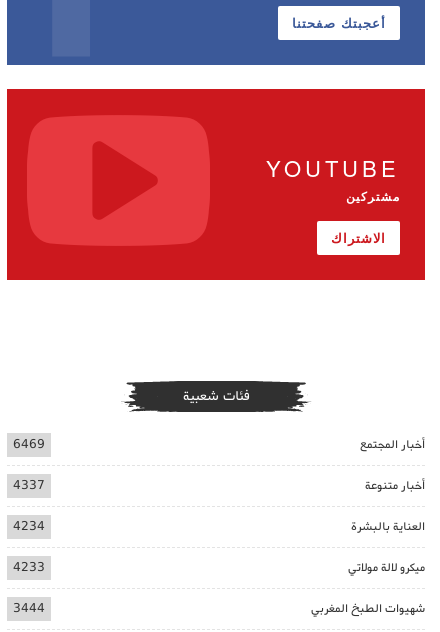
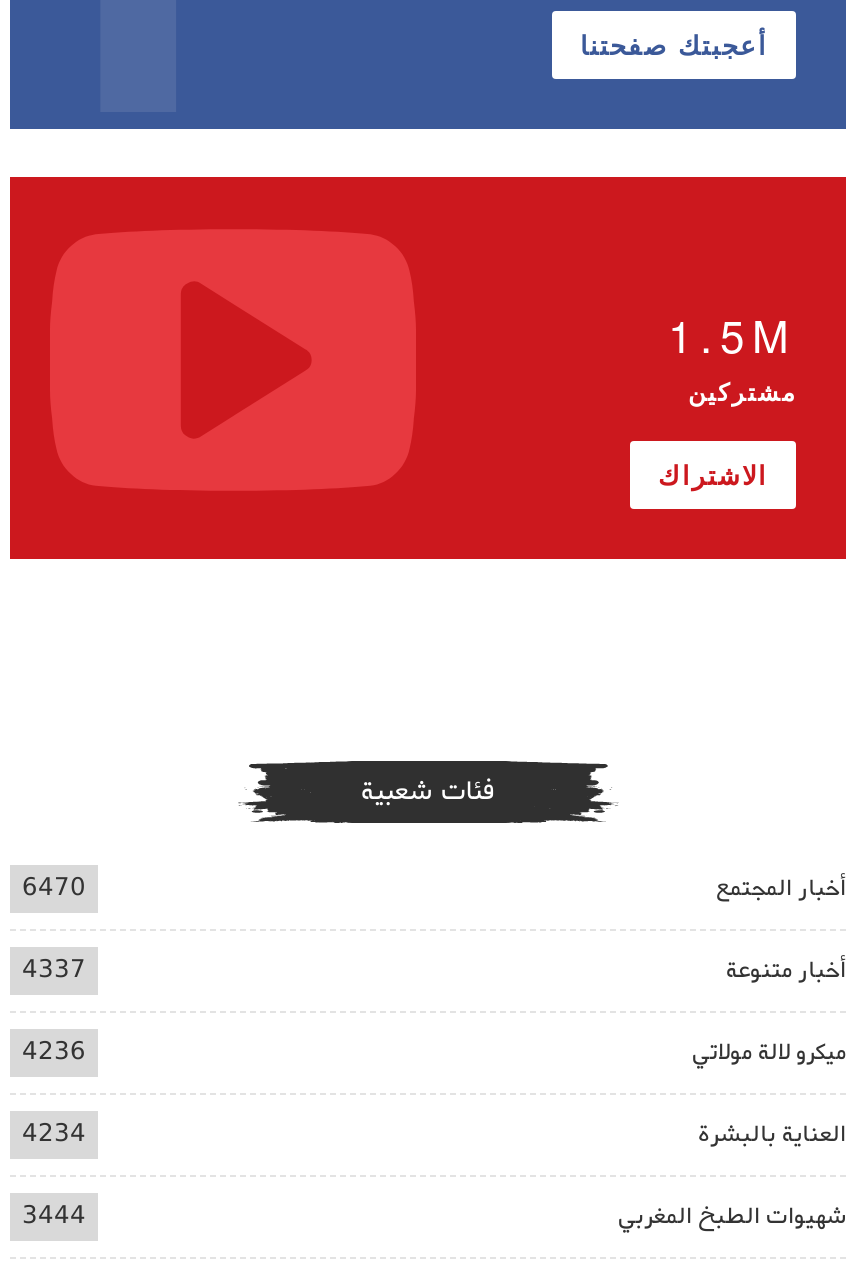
[266,151,400,182] YOUTUBE -> [668,302,796,364] 1.5M
[13,435,45,454] 6469 -> [22,870,86,908] 6470
none -> [22,1034,86,1072] 4236
moved [13,517,425,536] -> [22,1116,846,1154]: العناية بالبشرة | 4234
[13,558,45,577] 4233 -> none
moved [348,558,425,577] -> [692,1034,846,1072]: ميكرو لالة مولاتي

